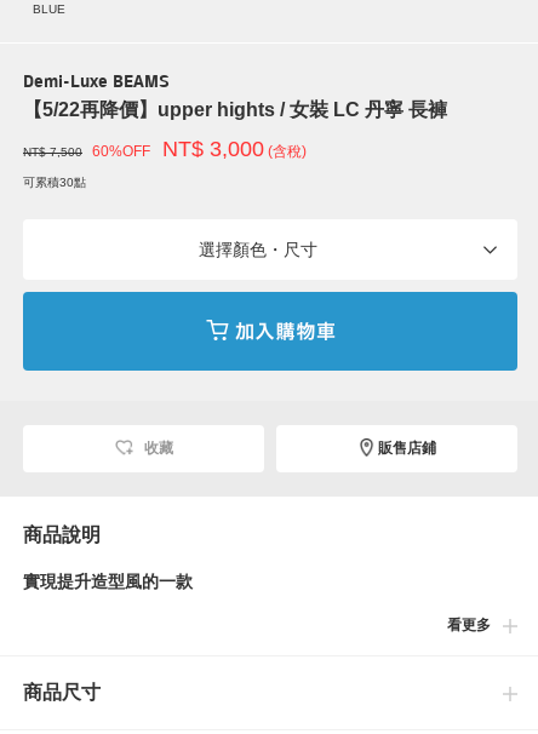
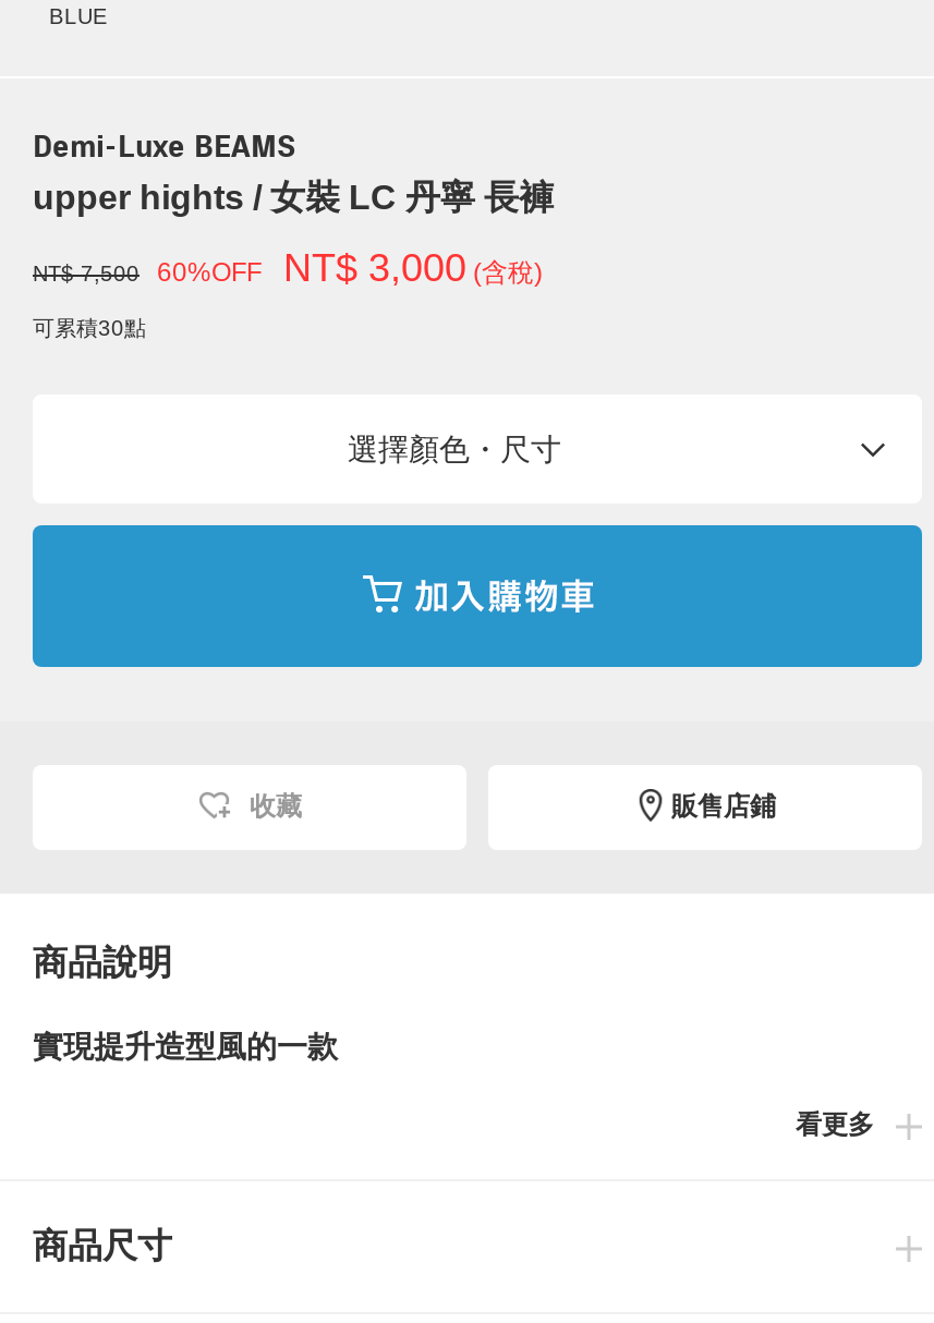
[23,100,447,120] 【5/22再降價】upper hights / 女裝 LC 丹寧 長褲 -> [33,180,554,217] upper hights / 女裝 LC 丹寧 長褲

